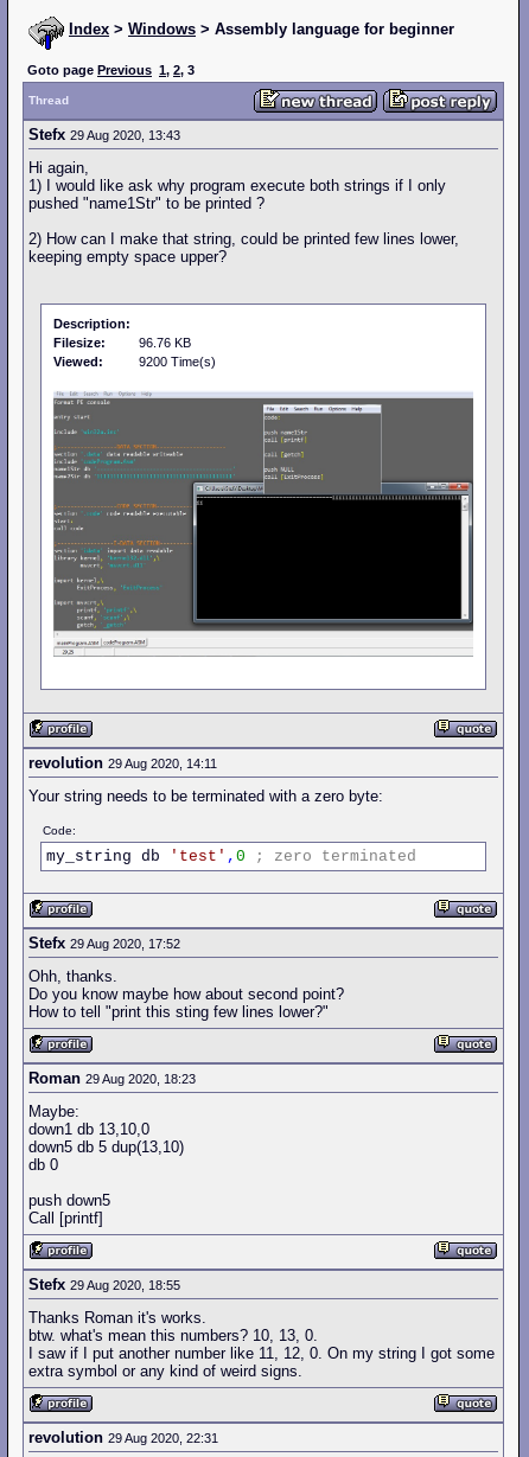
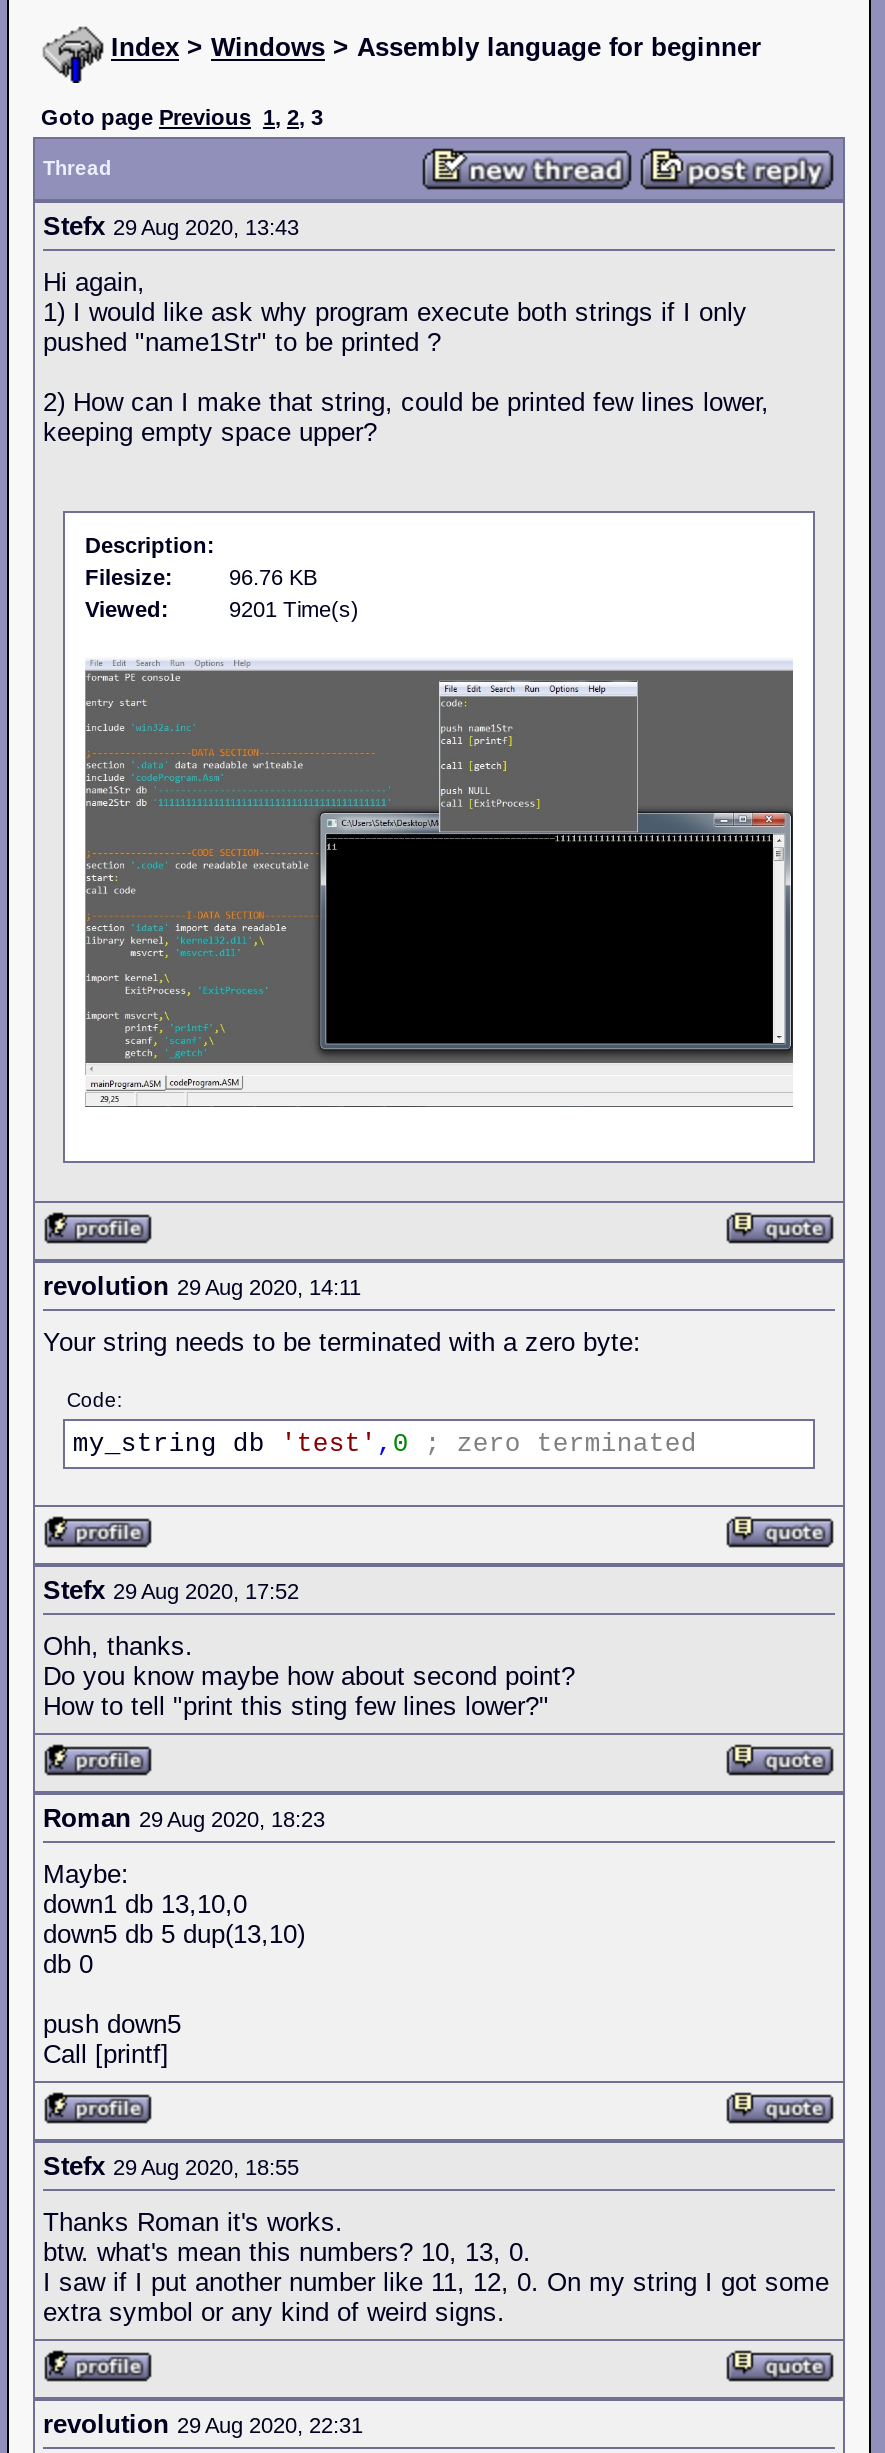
[139,354,216,369] 9200 Time(s) -> [229,597,359,621] 9201 Time(s)

